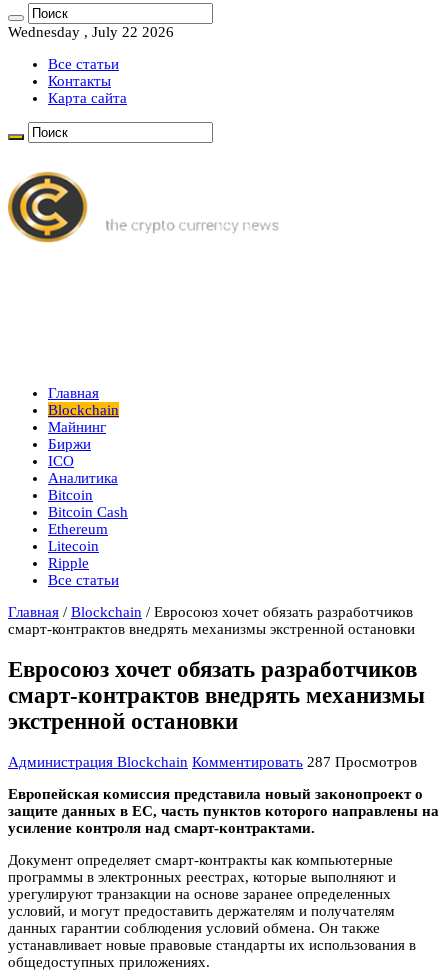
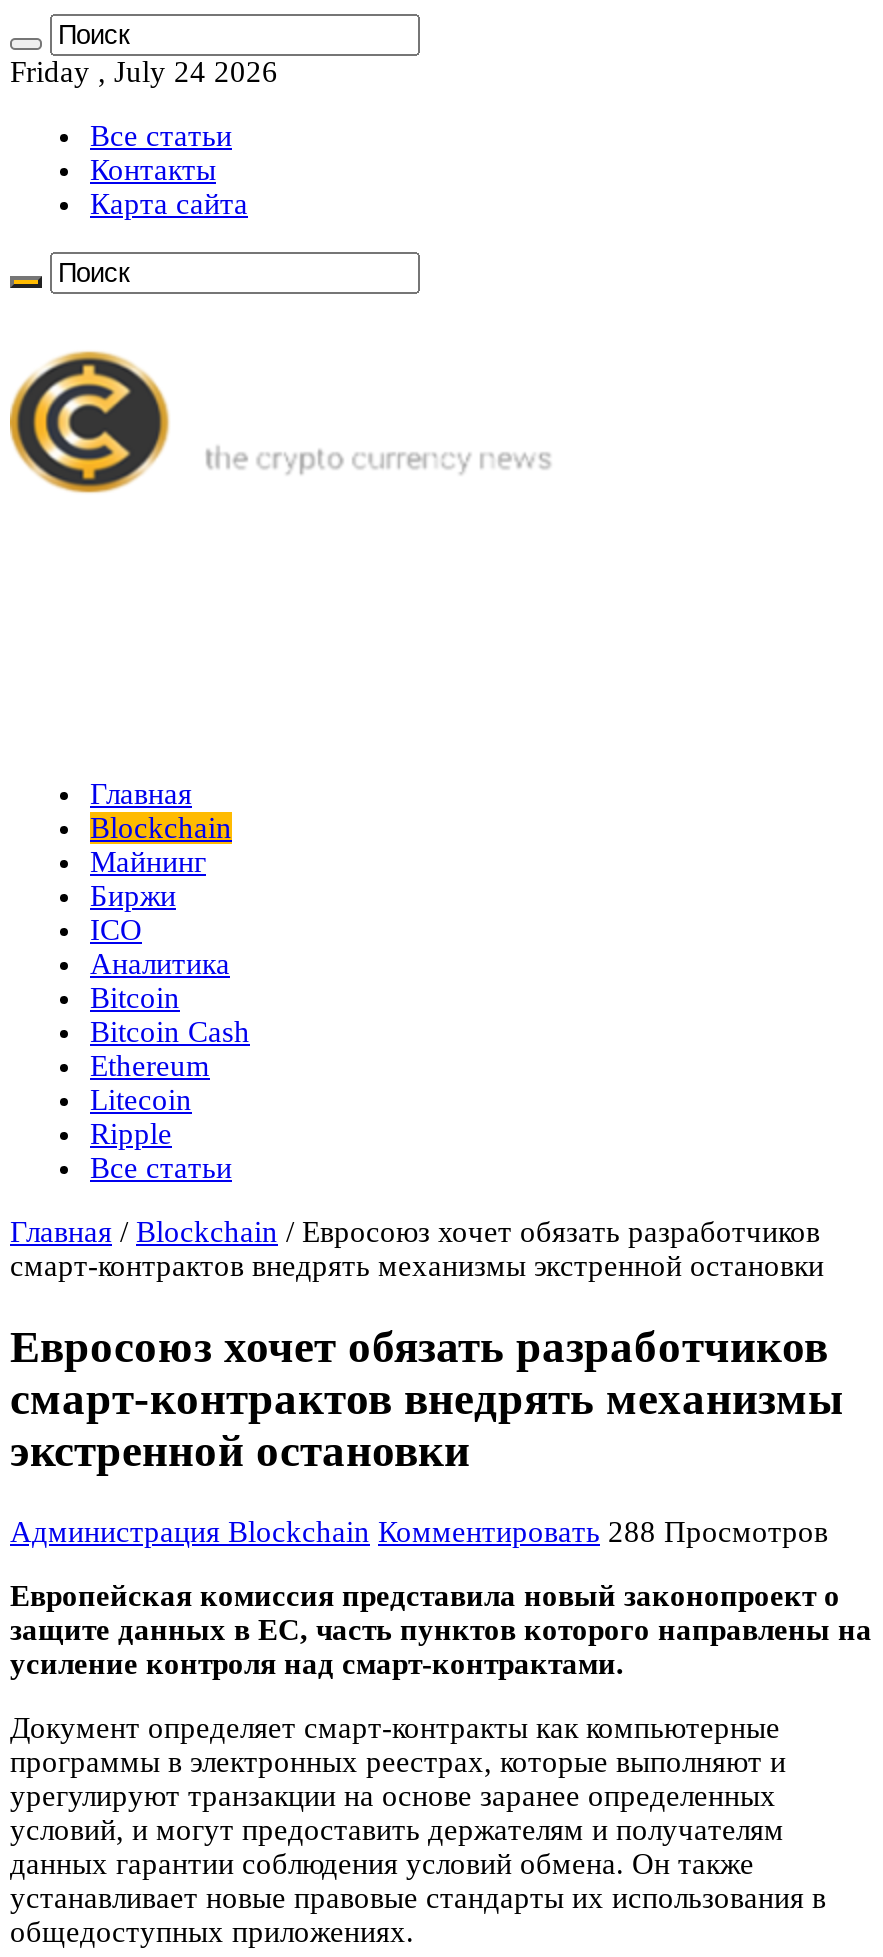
[8,24,174,40] Wednesday , July 22 2026 -> [10,56,278,88] Friday , July 24 2026
[8,754,417,770] Администрация Blockchain Комментировать 287 Просмотров -> [10,1515,828,1547] Администрация Blockchain Комментировать 288 Просмотров

